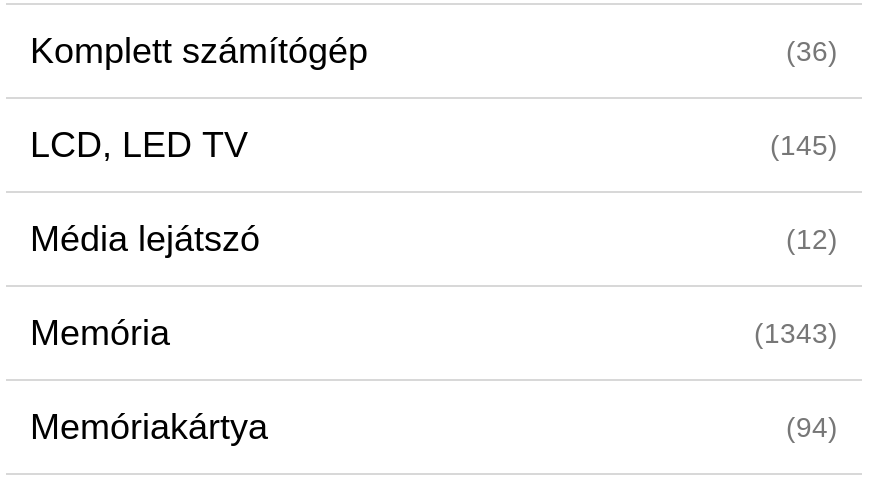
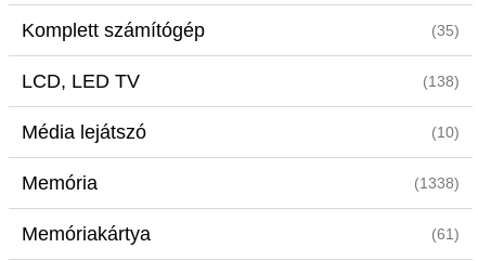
[786,35,838,67] (36) -> [431,22,460,39] (35)
[770,129,838,161] (145) -> [423,73,460,90] (138)
[786,223,838,255] (12) -> [431,123,460,141] (10)
[754,317,838,349] (1343) -> [414,174,460,192] (1338)
[786,411,838,443] (94) -> [431,225,460,243] (61)

